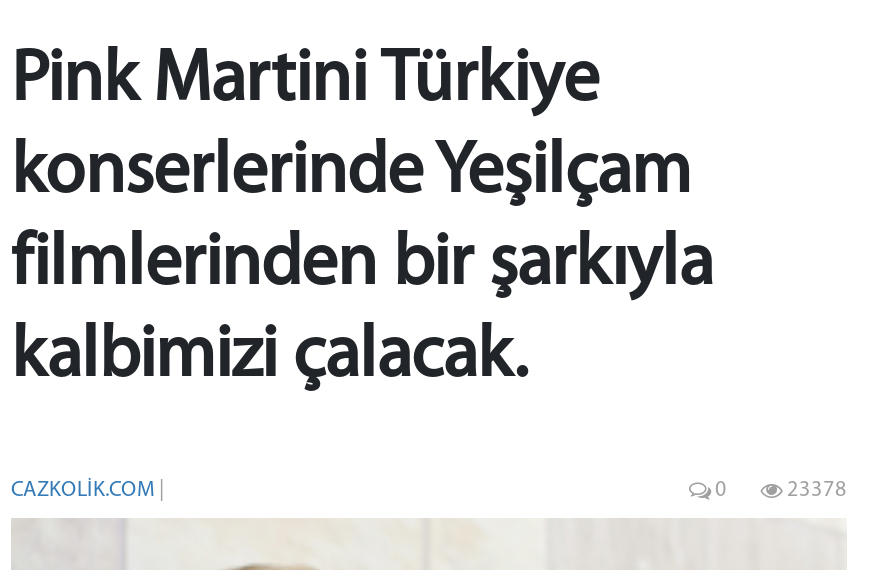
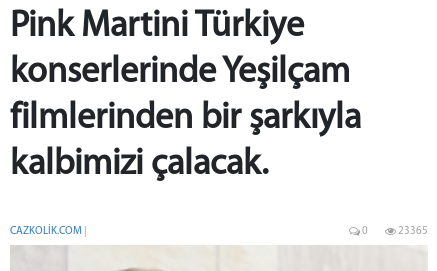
[787,480,847,502] 23378 -> [398,226,428,237] 23365

